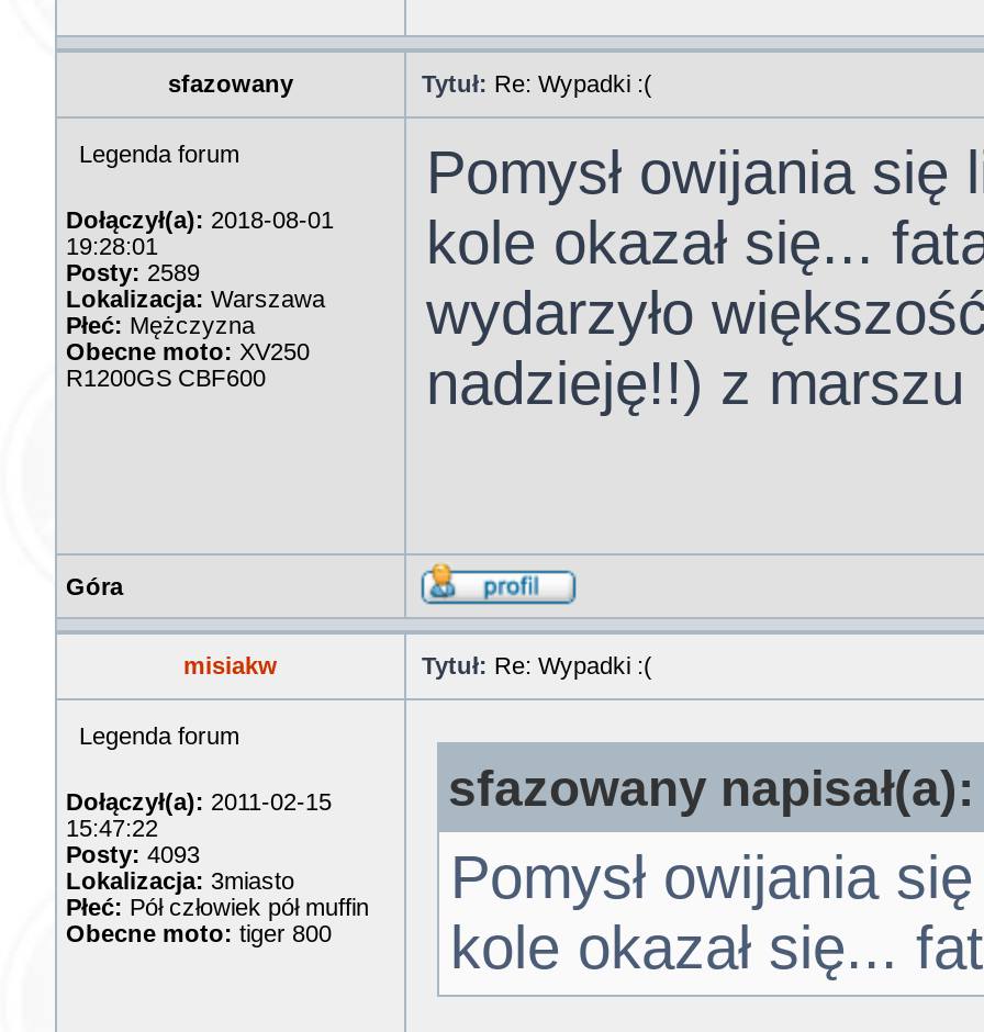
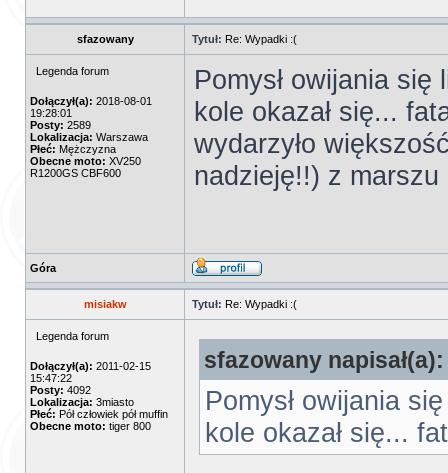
[66,841,200,867] Posty: 4093 -> [30,384,91,396] Posty: 4092

